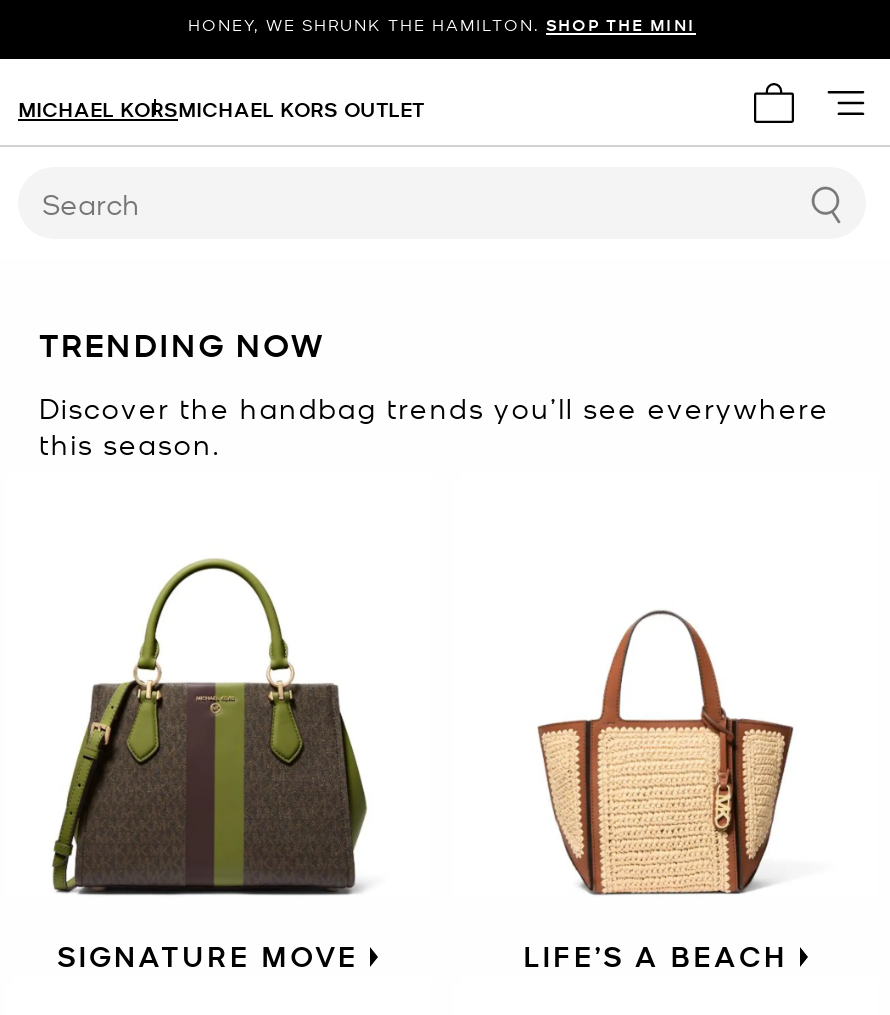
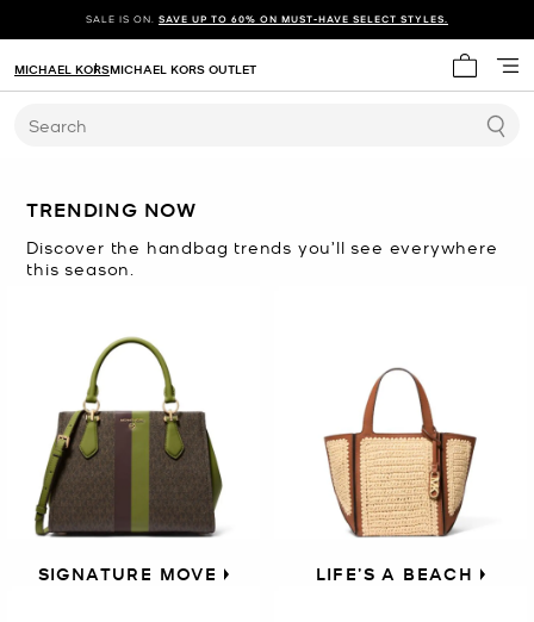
[188,13,696,35] HONEY, WE SHRUNK THE HAMILTON. SHOP THE MINI -> [86,12,448,25] SALE IS ON. SAVE UP TO 60% ON MUST-HAVE SELECT STYLES.

